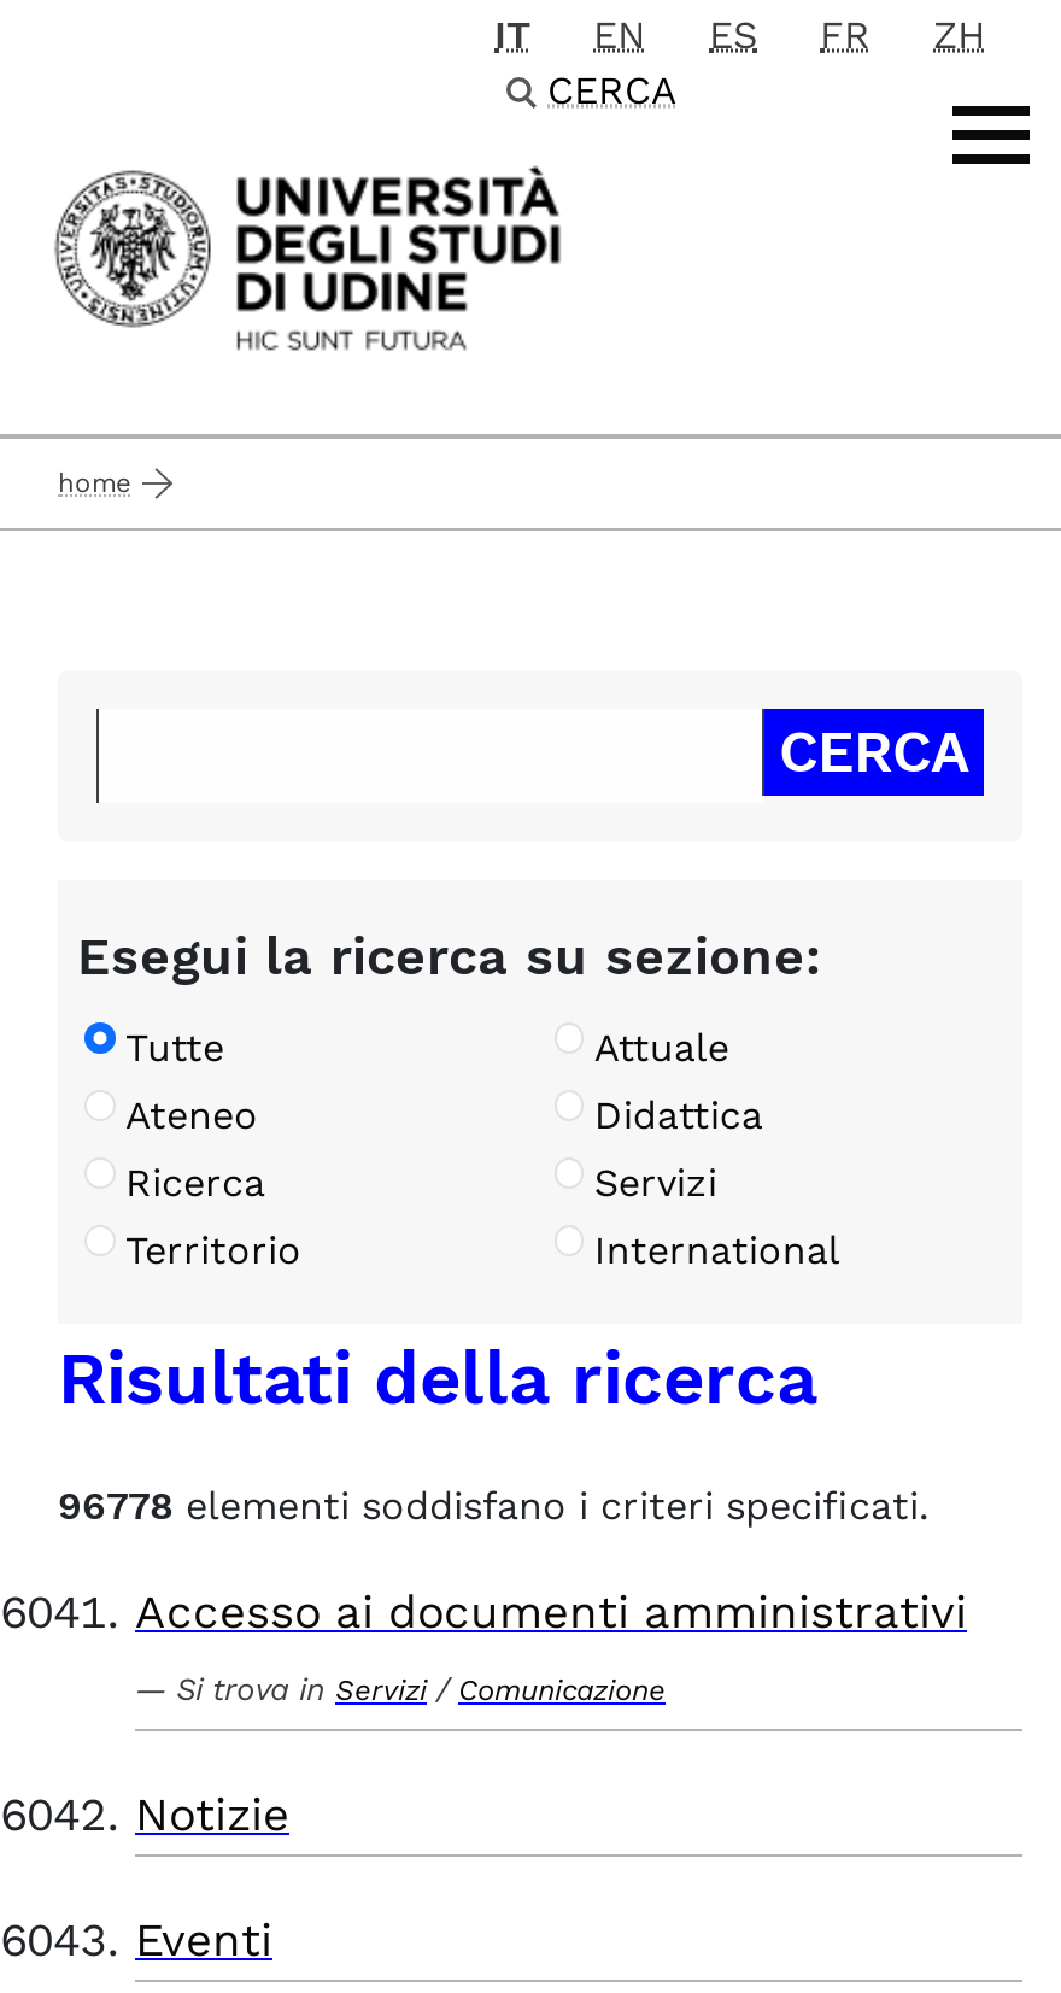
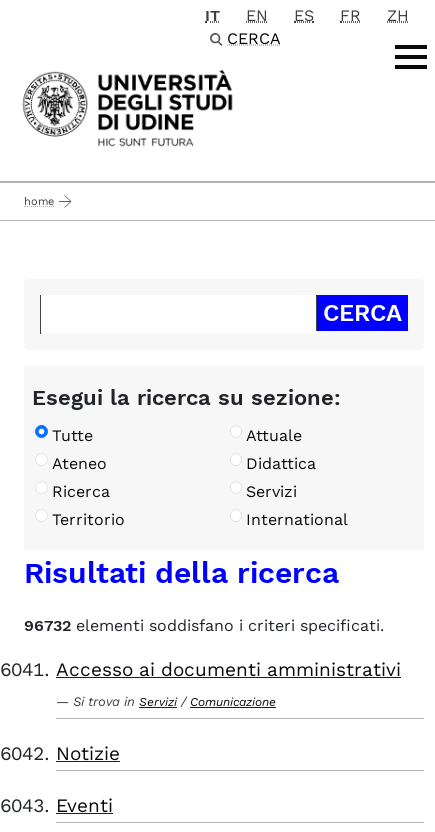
[58,1483,928,1529] 96778 elementi soddisfano i criteri specificati. -> [24,616,384,635] 96732 elementi soddisfano i criteri specificati.

